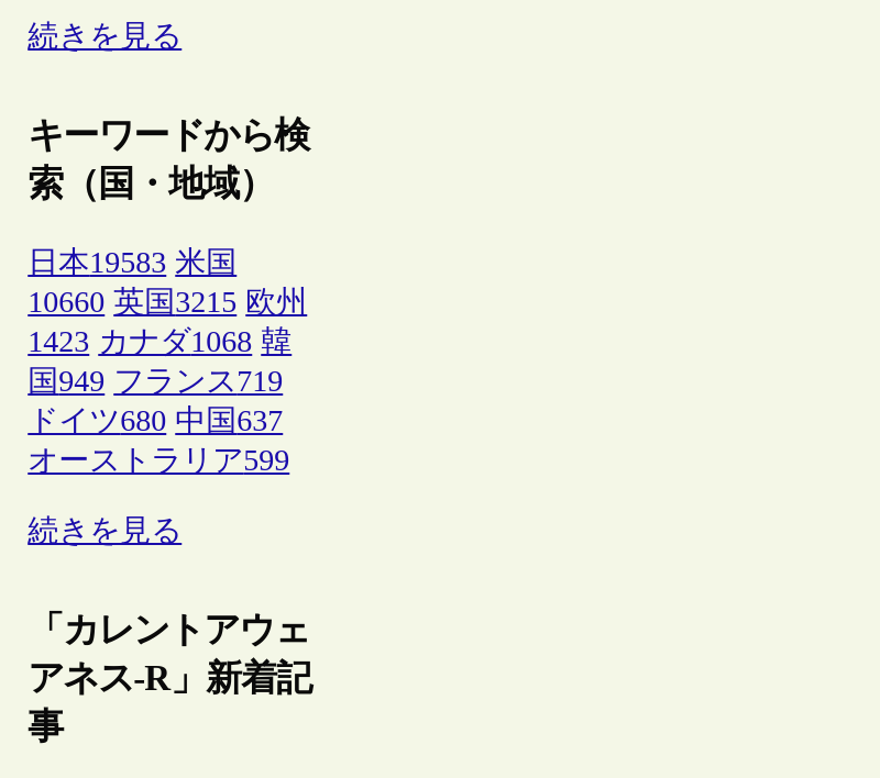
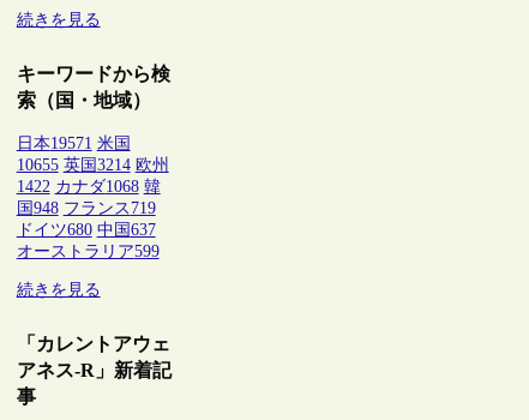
[28,247,237,280] 日本19583 米国 -> [16,135,130,153] 日本19571 米国
[28,286,307,319] 10660 英国3215 欧州 -> [16,156,169,174] 10655 英国3214 欧州
[28,326,292,359] 1423 カナダ1068 韓 -> [16,178,160,196] 1422 カナダ1068 韓
[28,365,283,398] 国949 フランス719 -> [16,199,155,217] 国948 フランス719

